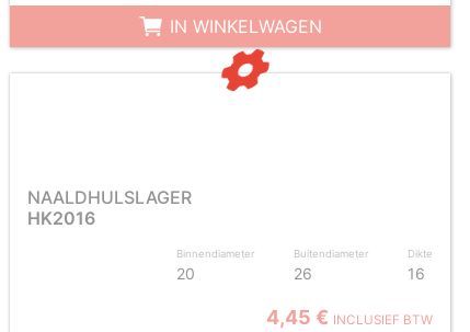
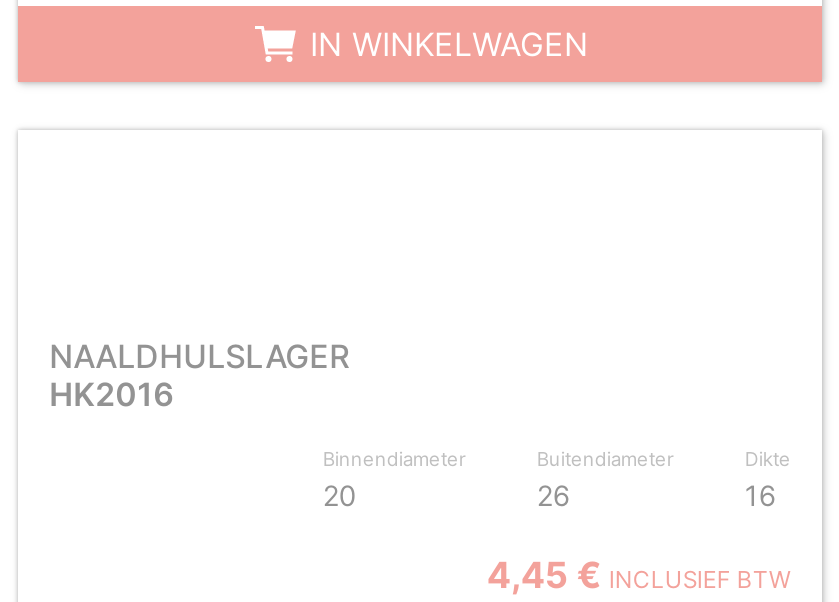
[220,47,271,93] [image] -> none

